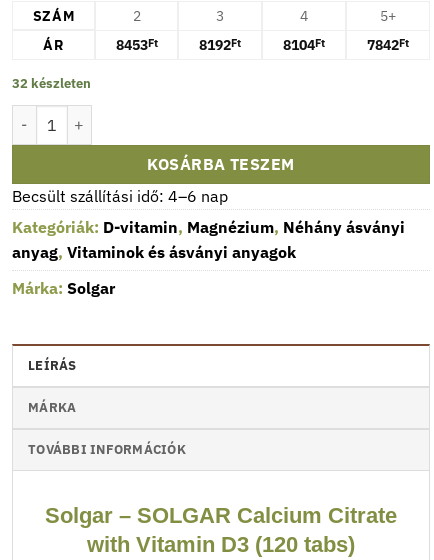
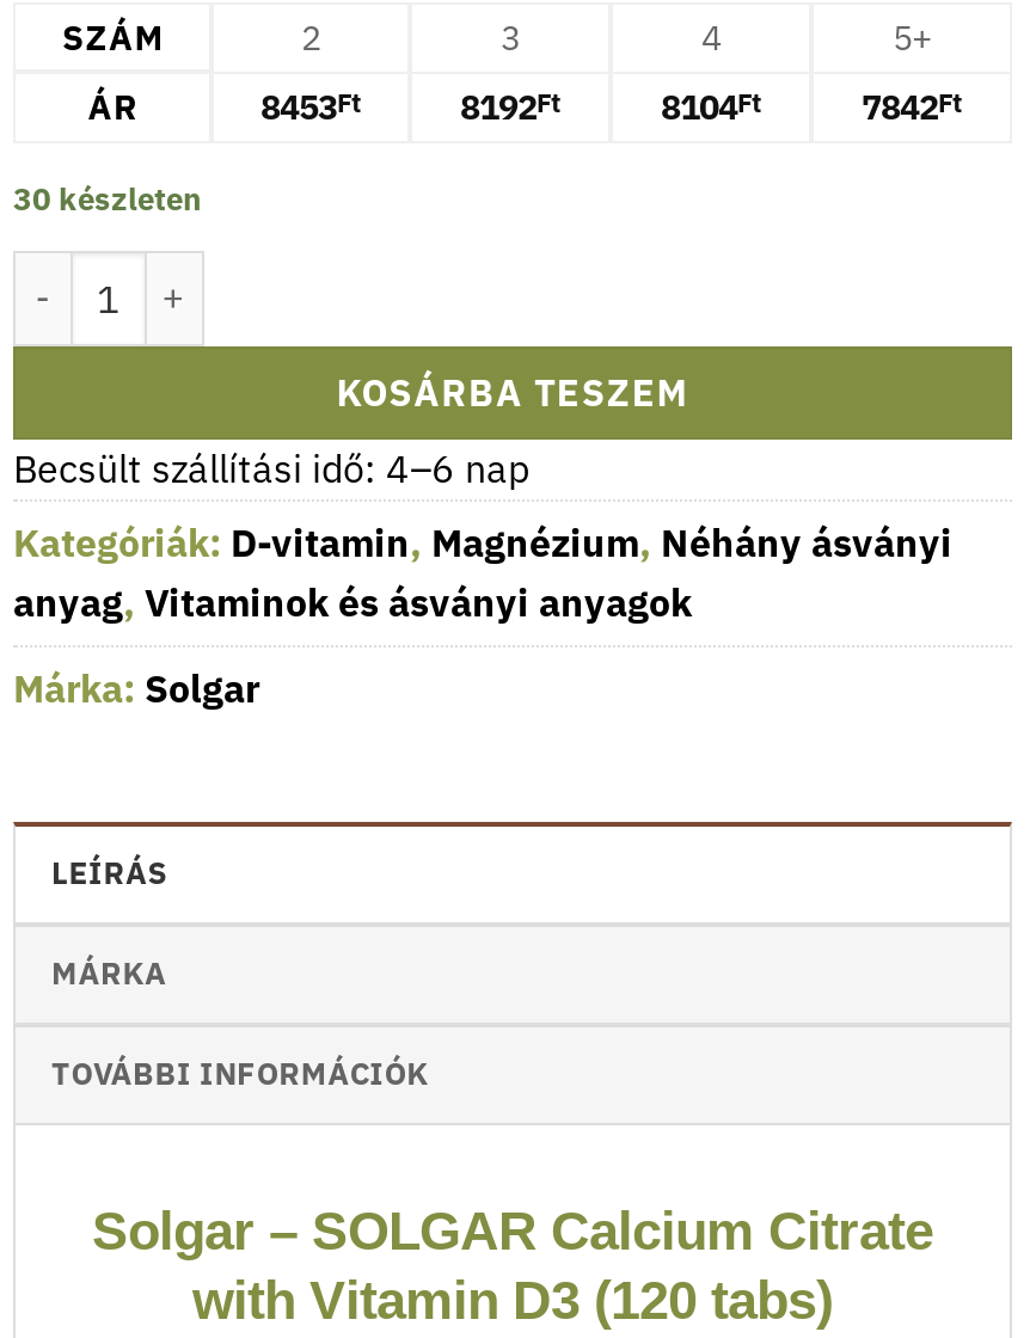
[12,75,91,92] 32 készleten -> [13,179,202,220] 30 készleten

